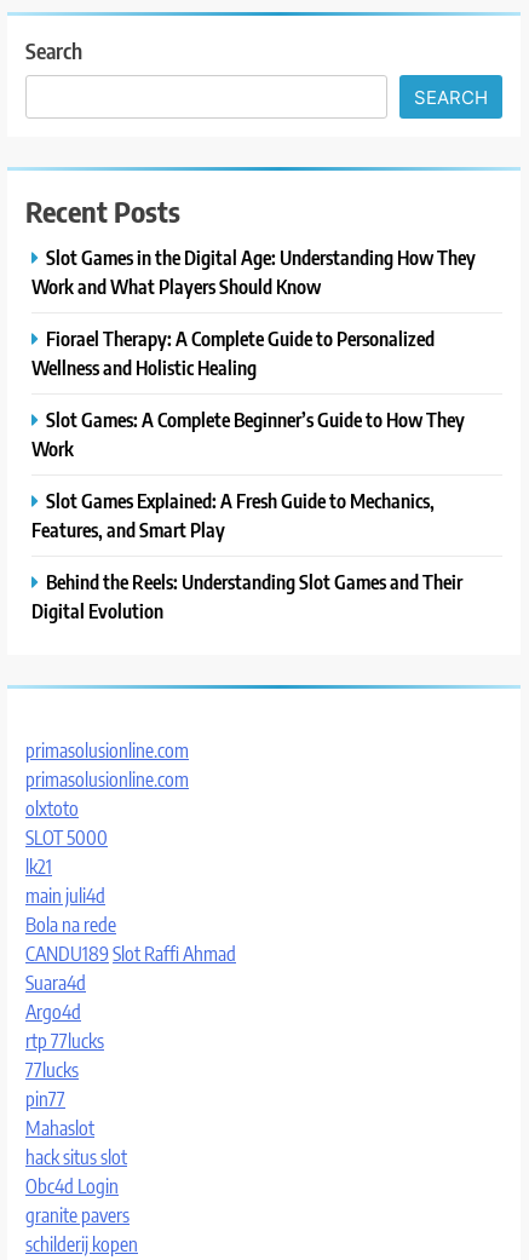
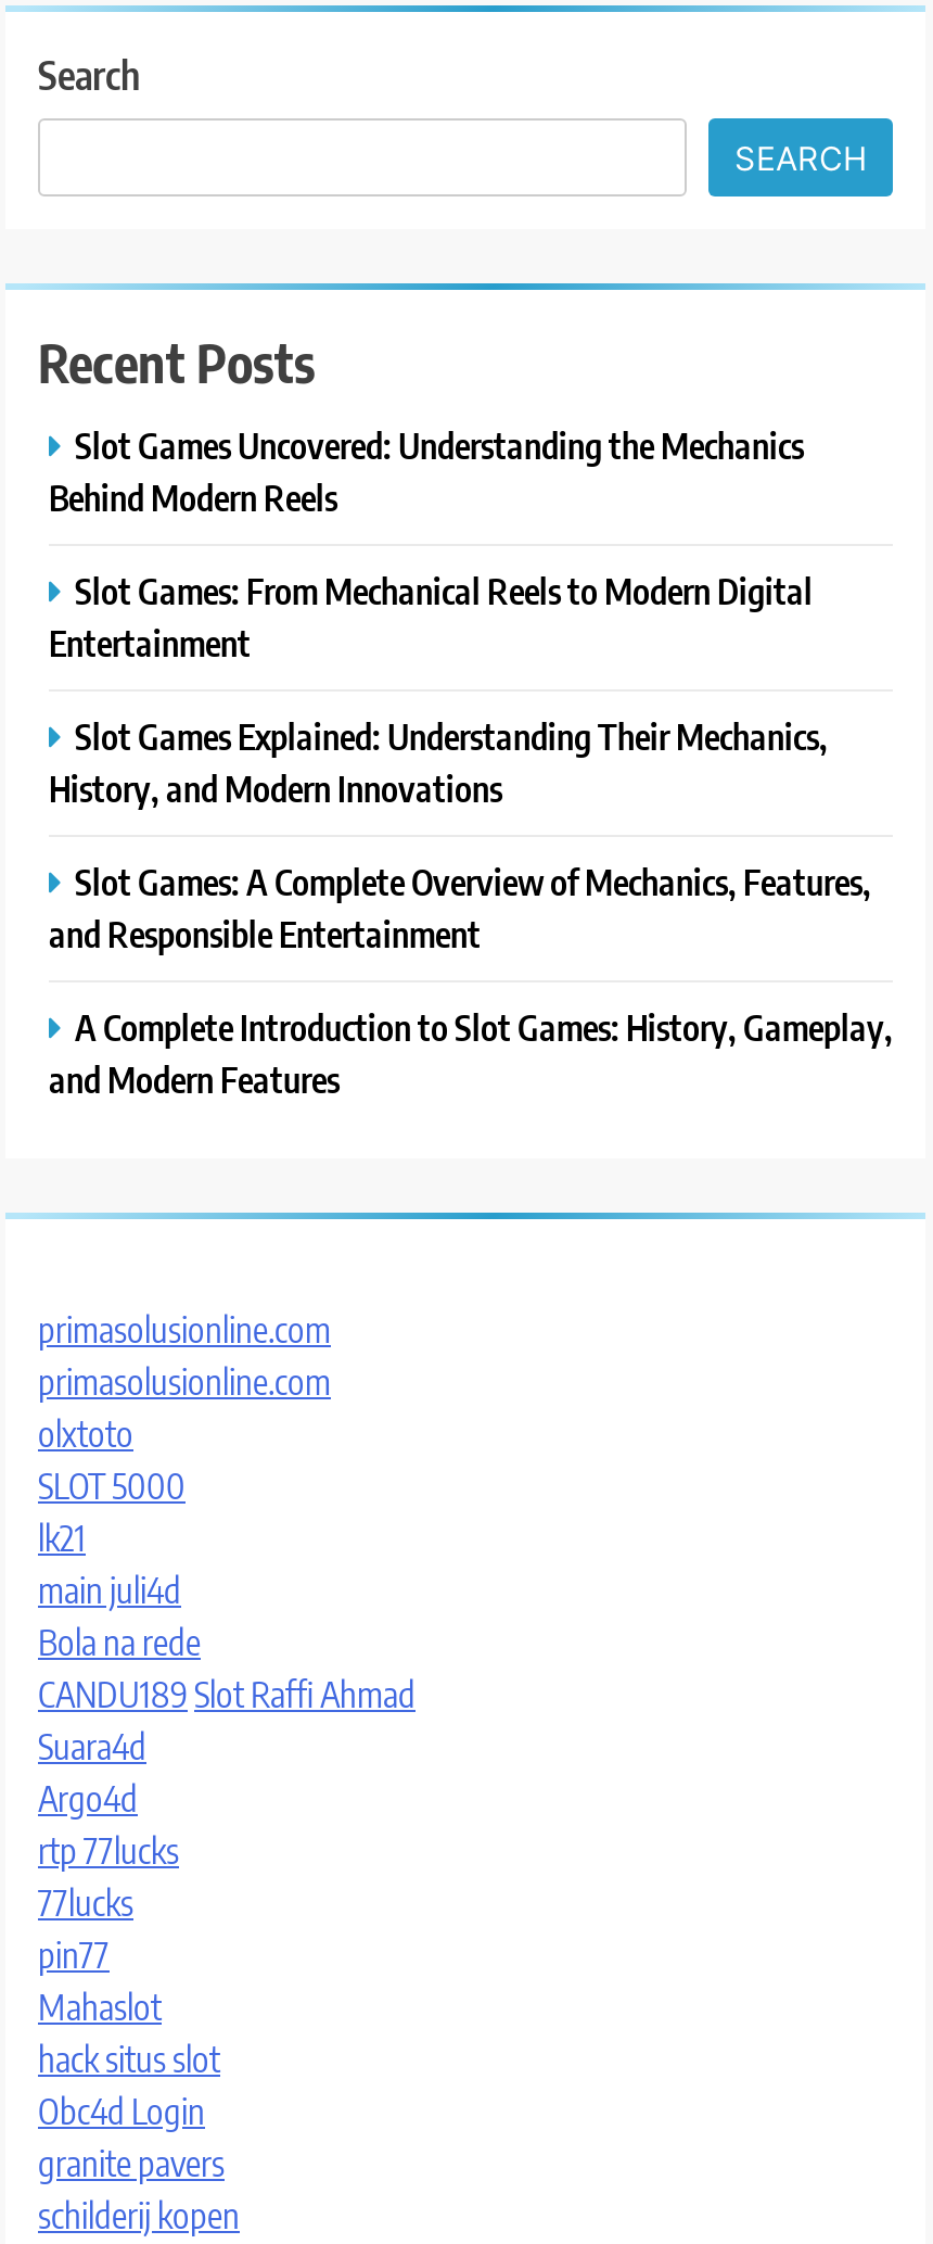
[31,244,476,299] Slot Games in the Digital Age: Understanding How They | Work and What Players Should Know -> [49,422,804,519] Slot Games Uncovered: Understanding the Mechanics | Behind Modern Reels
[31,325,435,380] Fiorael Therapy: A Complete Guide to Personalized | Wellness and Holistic Healing -> [49,567,813,665] Slot Games: From Mechanical Reels to Modern Digital | Entertainment
[31,406,465,461] Slot Games: A Complete Beginner’s Guide to How They | Work -> [49,713,828,810] Slot Games Explained: Understanding Their Mechanics, | History, and Modern Innovations
[31,487,435,542] Slot Games Explained: A Fresh Guide to Mechanics, | Features, and Smart Play -> [49,858,871,956] Slot Games: A Complete Overview of Mechanics, Features, | and Responsible Entertainment
[31,569,462,623] Behind the Reels: Understanding Slot Games and Their | Digital Evolution -> [49,1004,893,1101] A Complete Introduction to Slot Games: History, Gameplay, | and Modern Features

